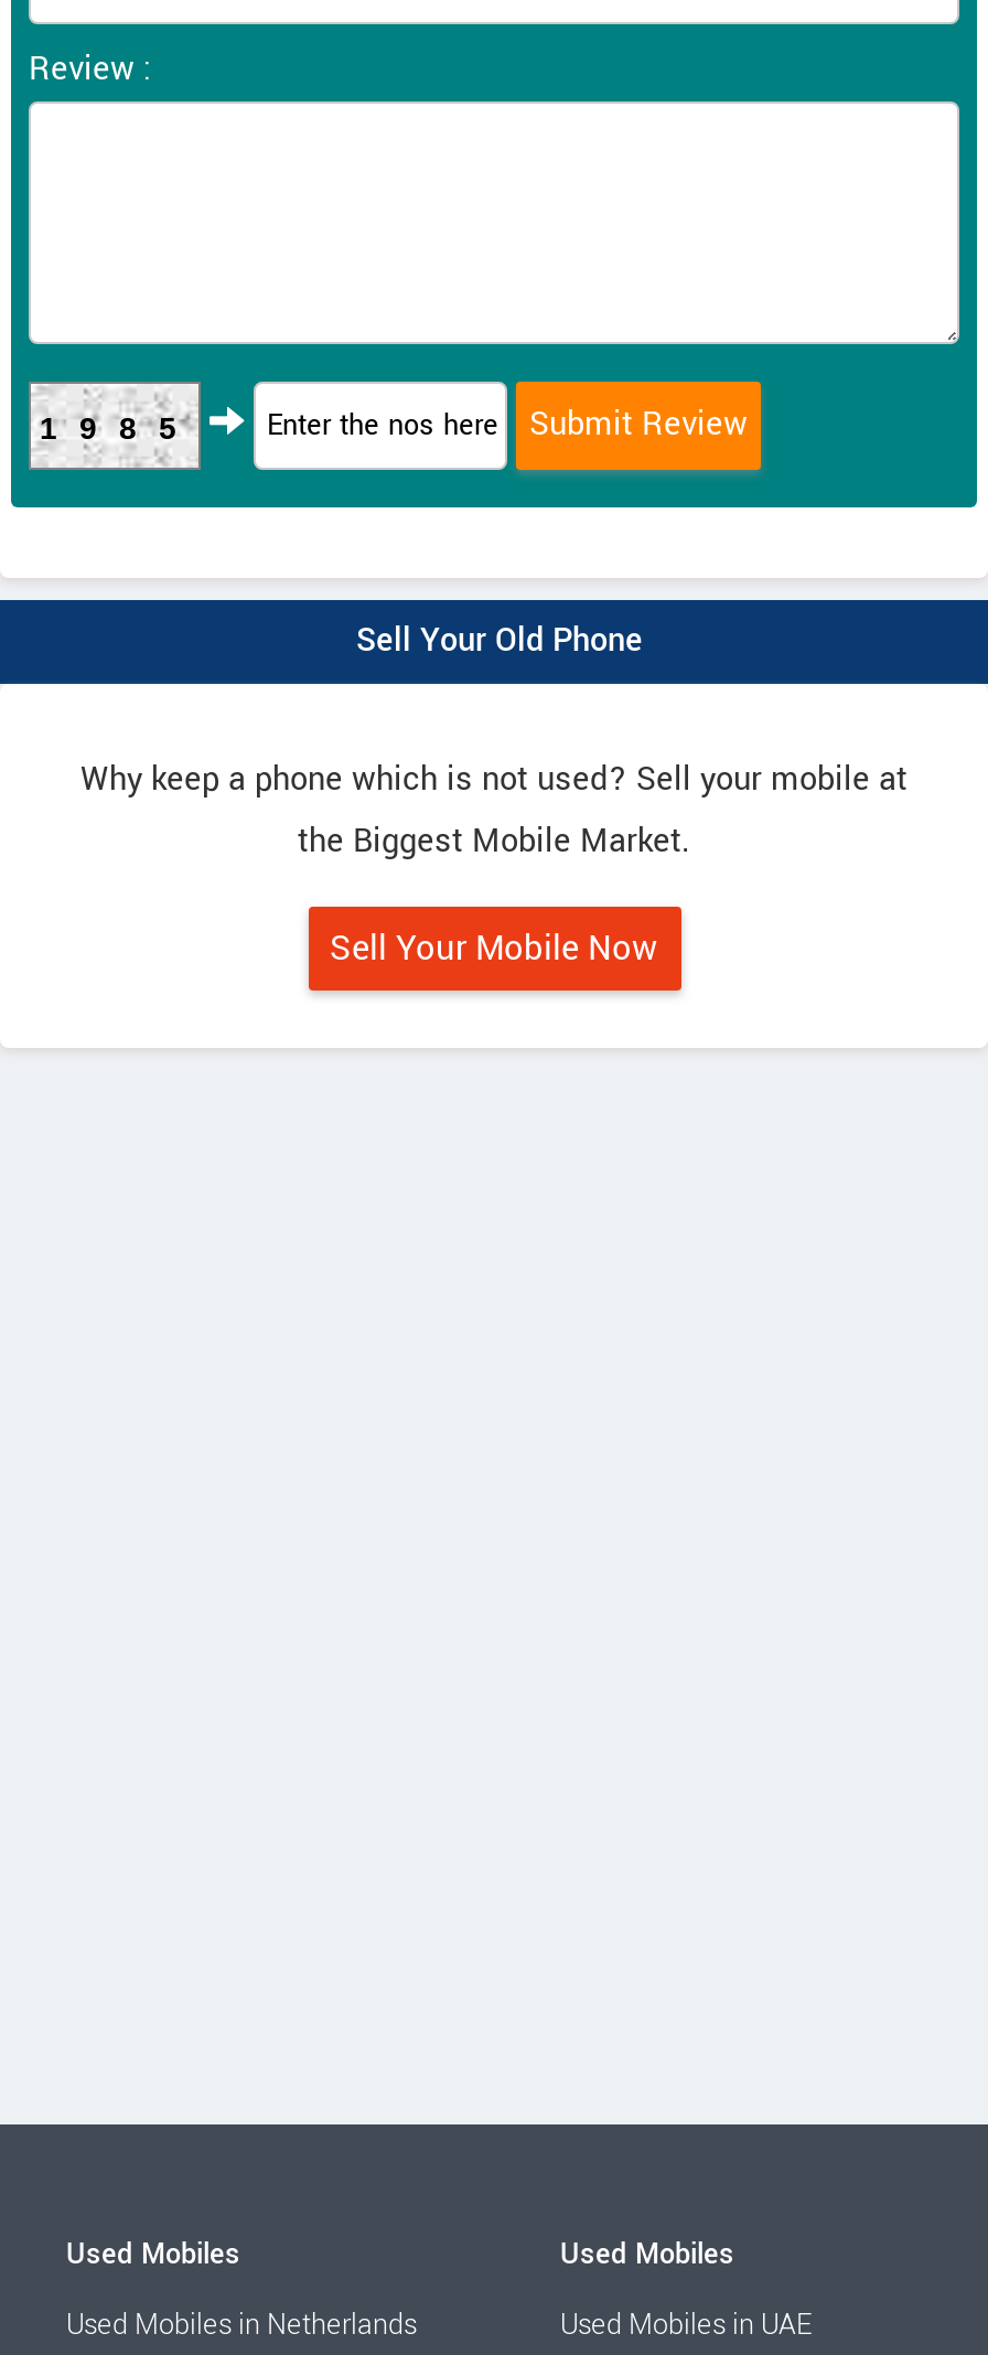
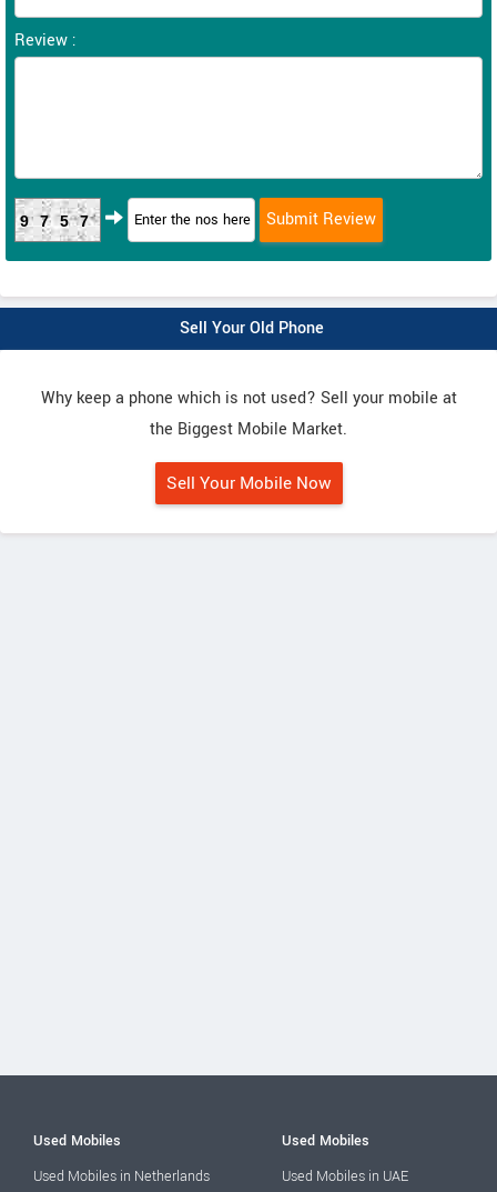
[40,409,198,445] 1985 -> [20,212,100,229] 9757

